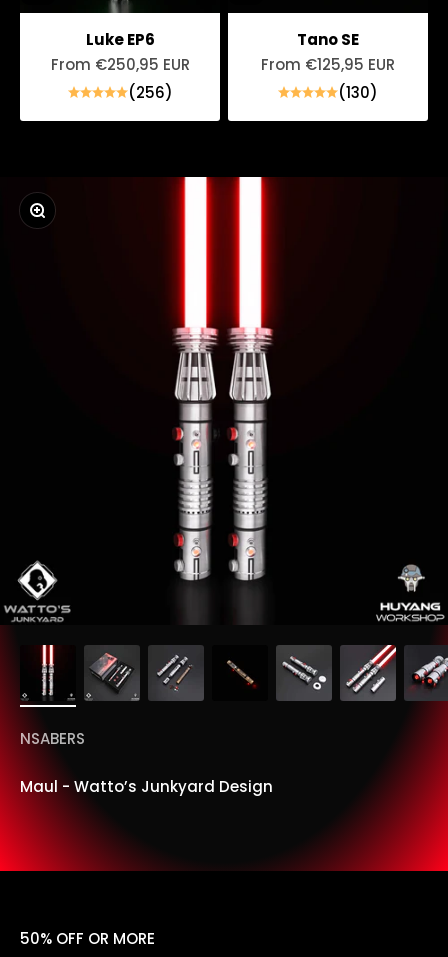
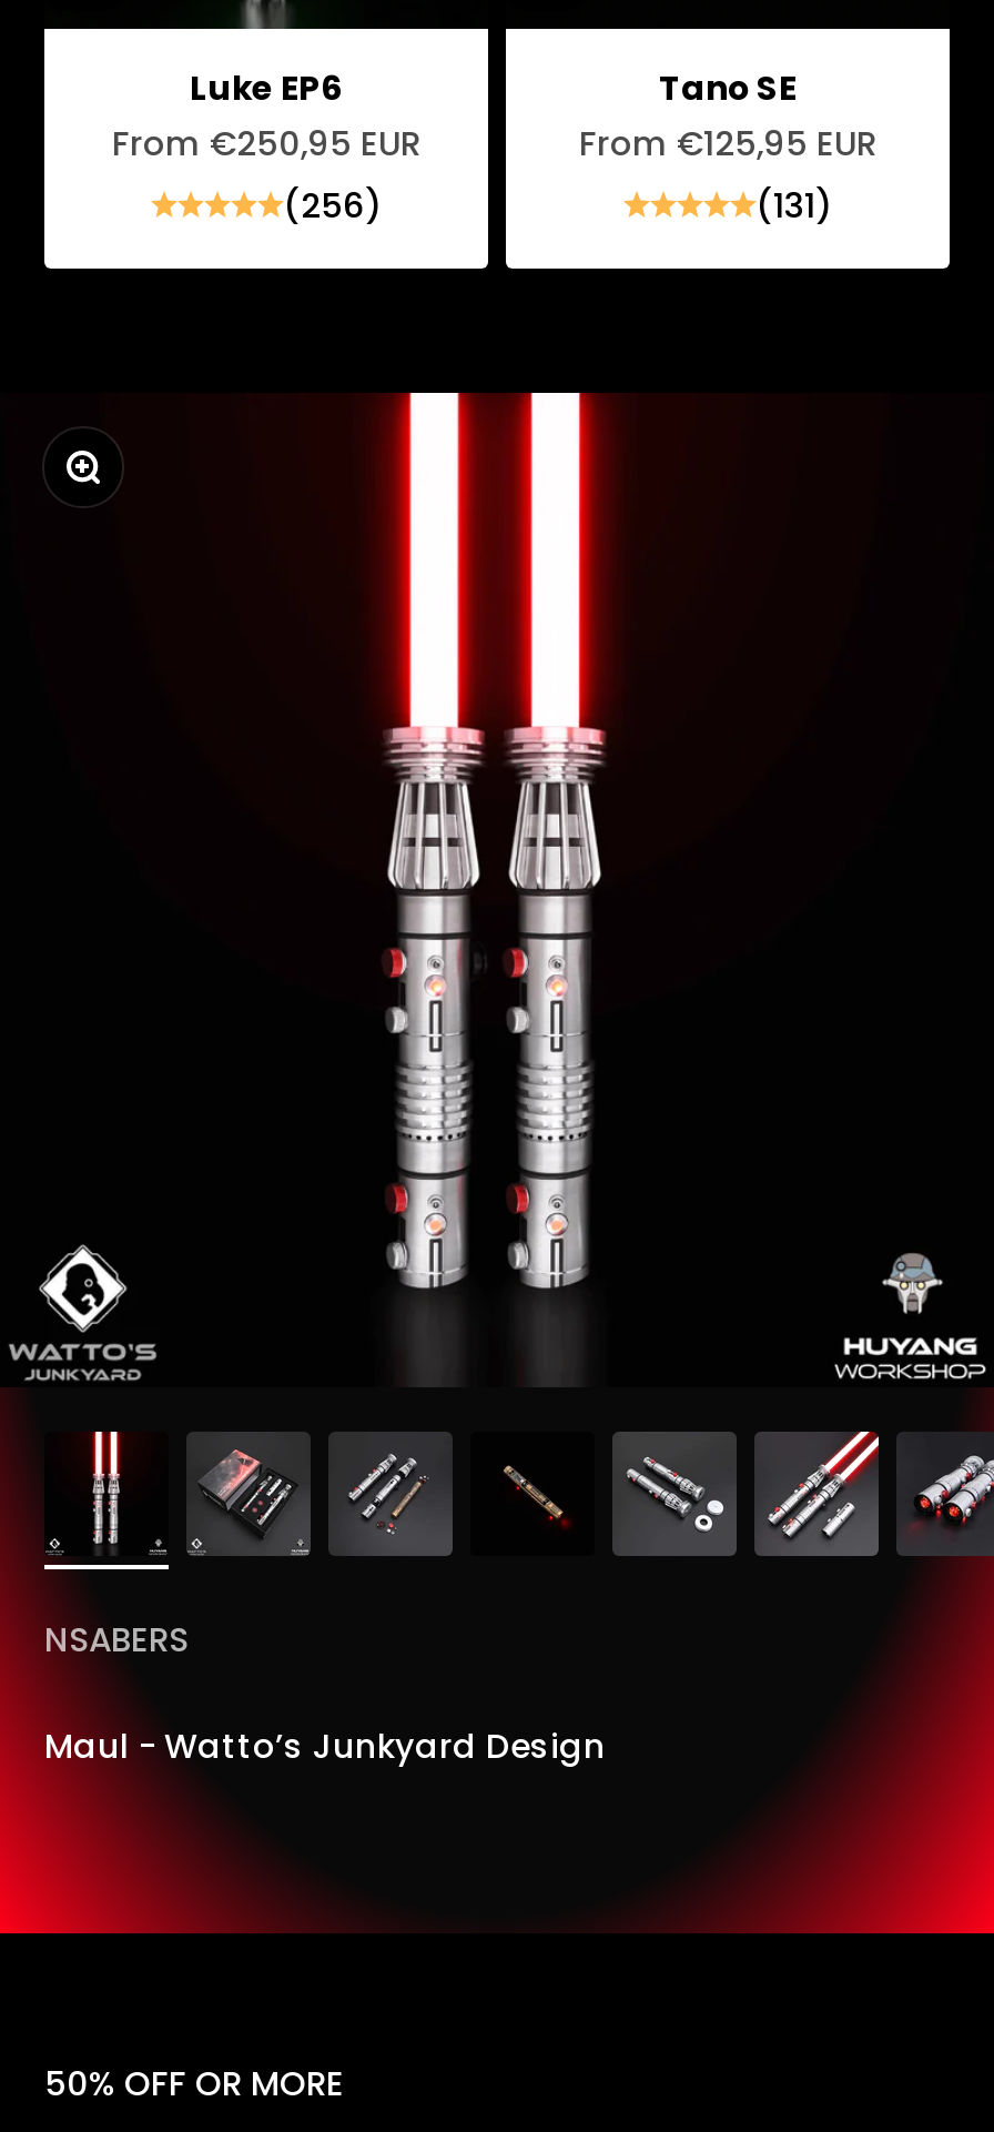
[338,81,378,102] (130) -> [755,181,833,228] (131)

